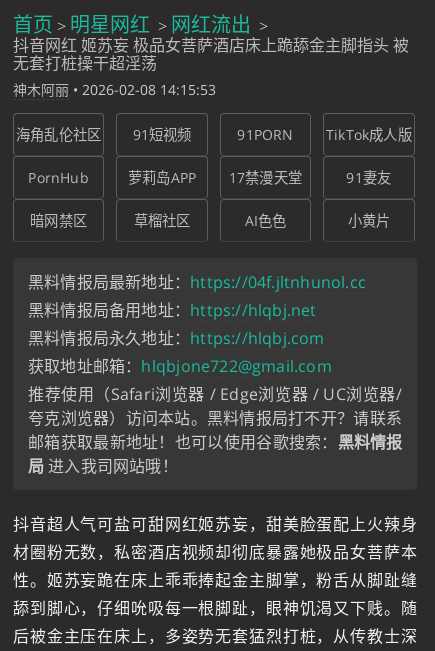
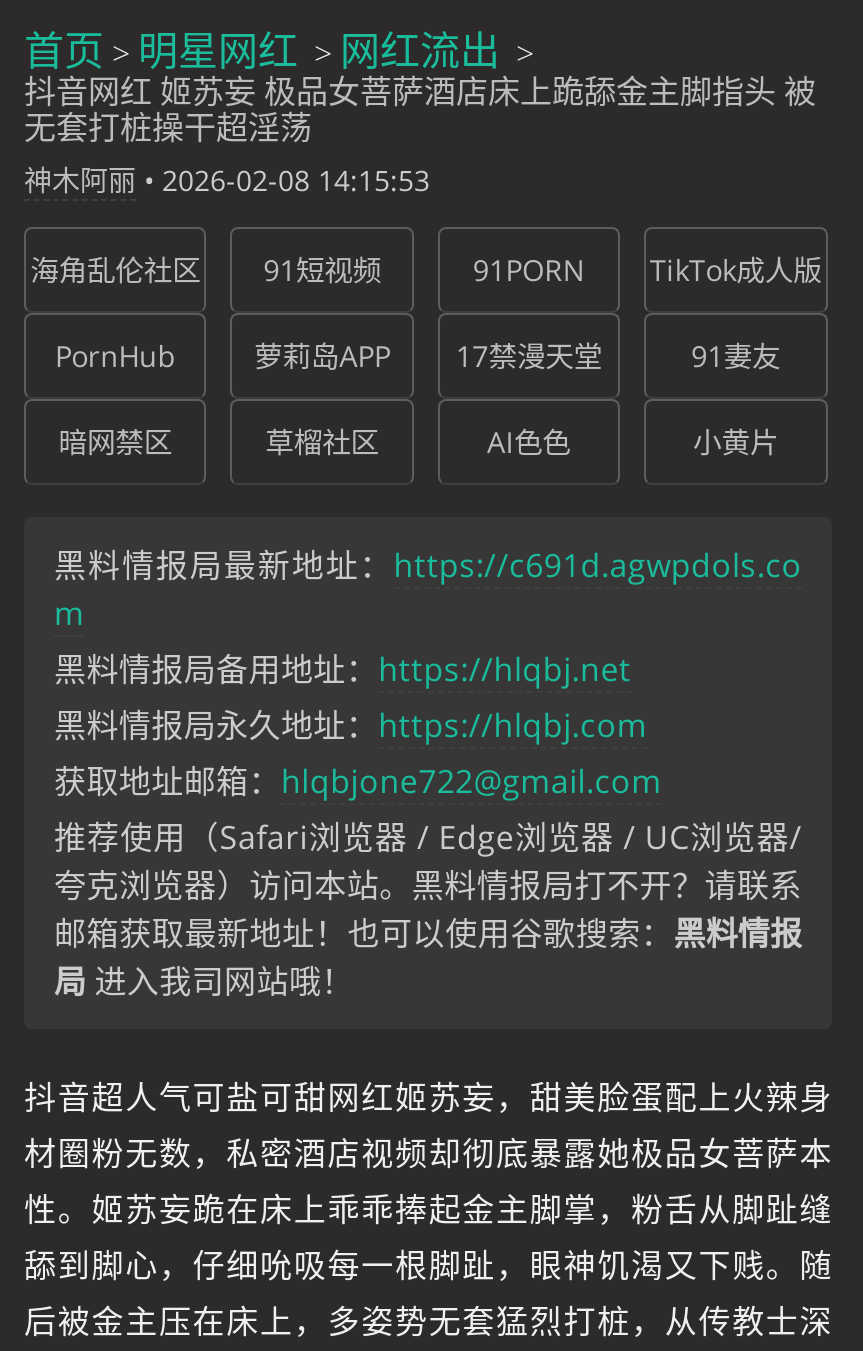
[28,271,366,293] 黑料情报局最新地址：https://04f.jltnhunol.cc -> [54,543,802,635] 黑料情报局最新地址：https://c691d.agwpdols.co | m

